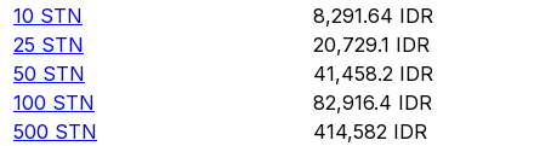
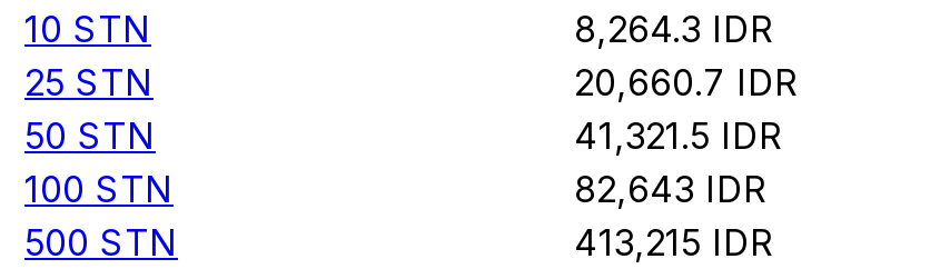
[313,3,433,28] 8,291.64 IDR -> [574,6,774,51] 8,264.3 IDR
[313,32,430,56] 20,729.1 IDR -> [574,60,799,104] 20,660.7 IDR
[313,61,433,85] 41,458.2 IDR -> [574,113,783,157] 41,321.5 IDR
[313,90,432,114] 82,916.4 IDR -> [574,166,768,211] 82,643 IDR
[313,119,427,143] 414,582 IDR -> [574,220,774,264] 413,215 IDR

